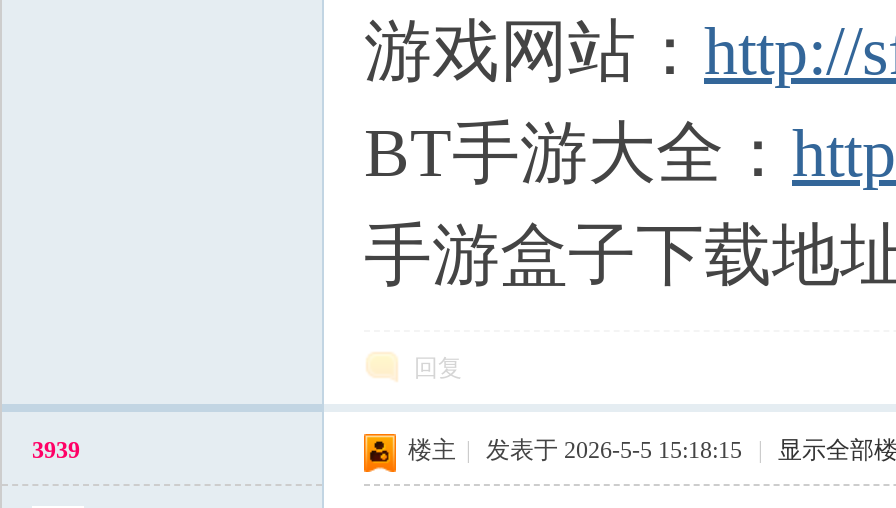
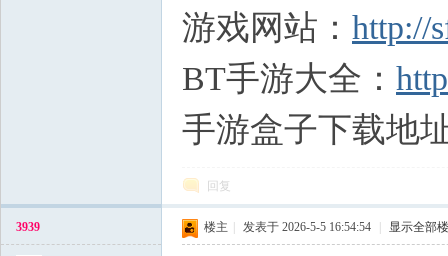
[486,436,742,464] 发表于 2026-5-5 15:18:15 -> [243,220,371,234] 发表于 2026-5-5 16:54:54

